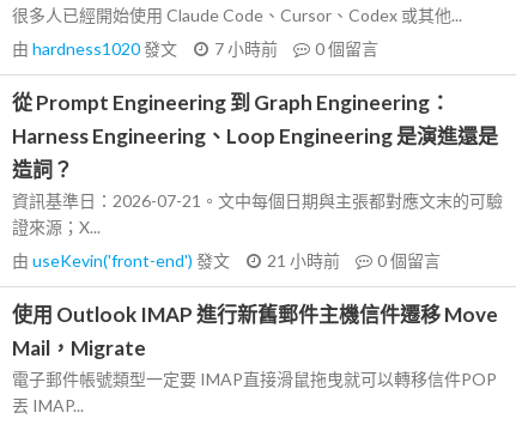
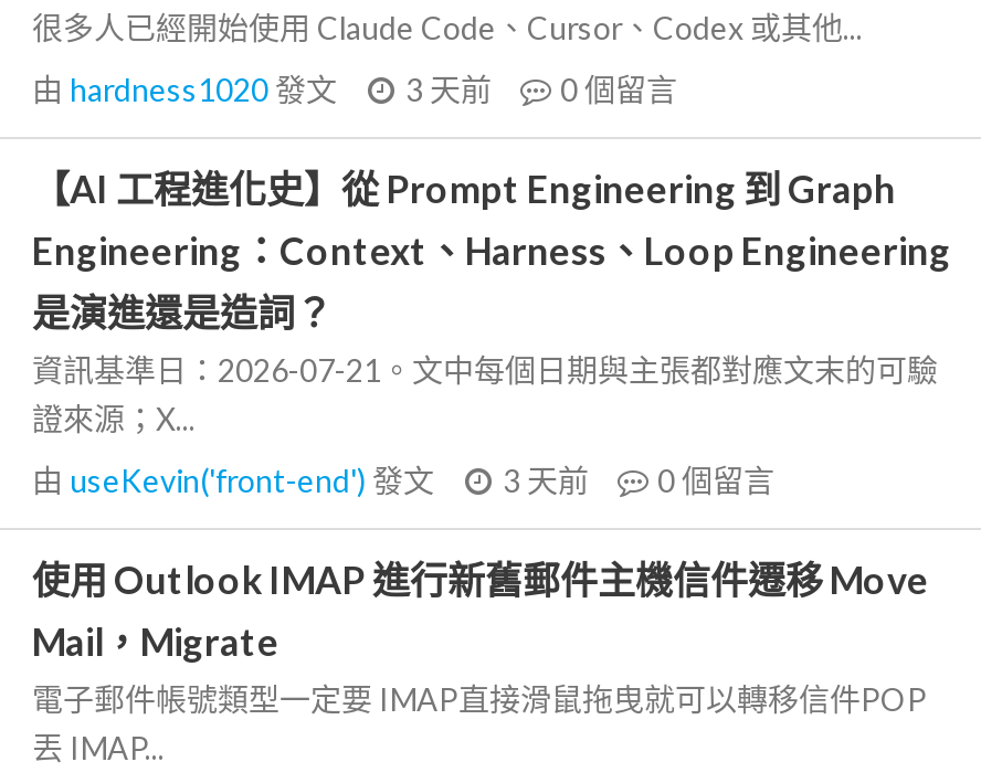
[12,38,378,59] 由hardness1020發文 7 小時前 0個留言 -> [32,71,677,108] 由hardness1020發文 3 天前 0個留言
[12,90,498,182] 從 Prompt Engineering 到 Graph Engineering： | Harness Engineering、Loop Engineering 是演進還是 | 造詞？ -> [32,166,951,336] 【AI 工程進化史】從 Prompt Engineering 到 Graph | Engineering：Context、Harness、Loop Engineering | 是演進還是造詞？
[12,250,441,271] 由useKevin('front-end')發文 21 小時前 0個留言 -> [32,462,774,499] 由useKevin('front-end')發文 3 天前 0個留言

